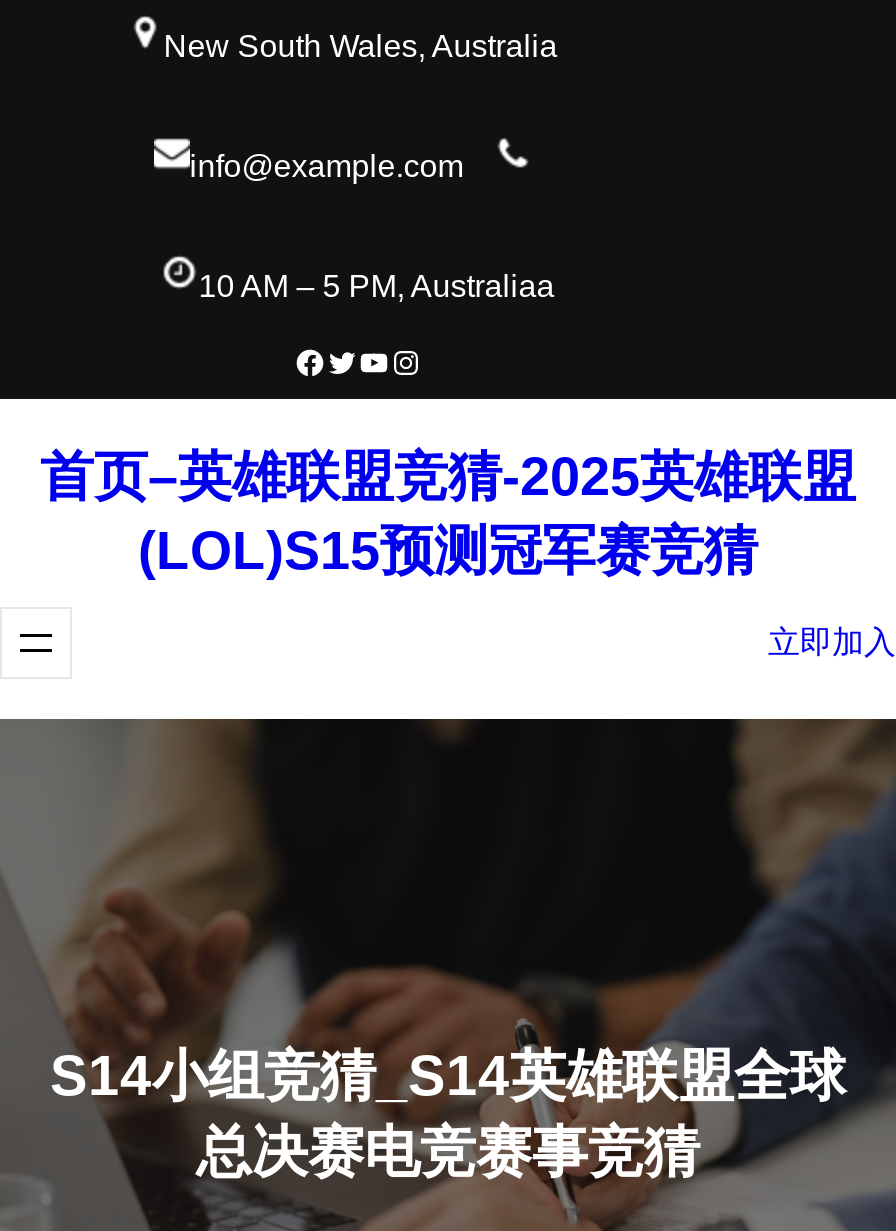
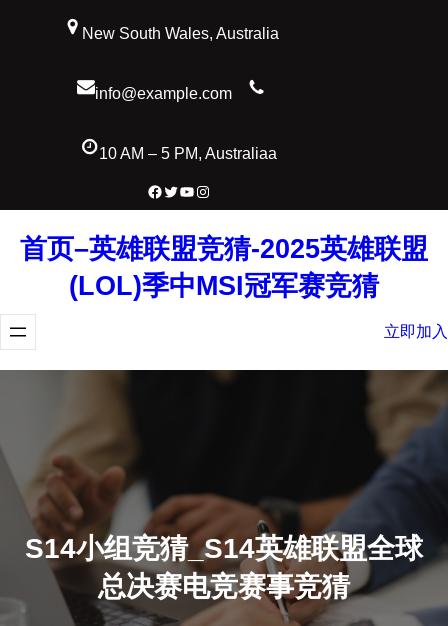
[138,519,758,581] (LOL)S15预测冠军赛竞猜 -> [69,270,379,301] (LOL)季中MSI冠军赛竞猜

